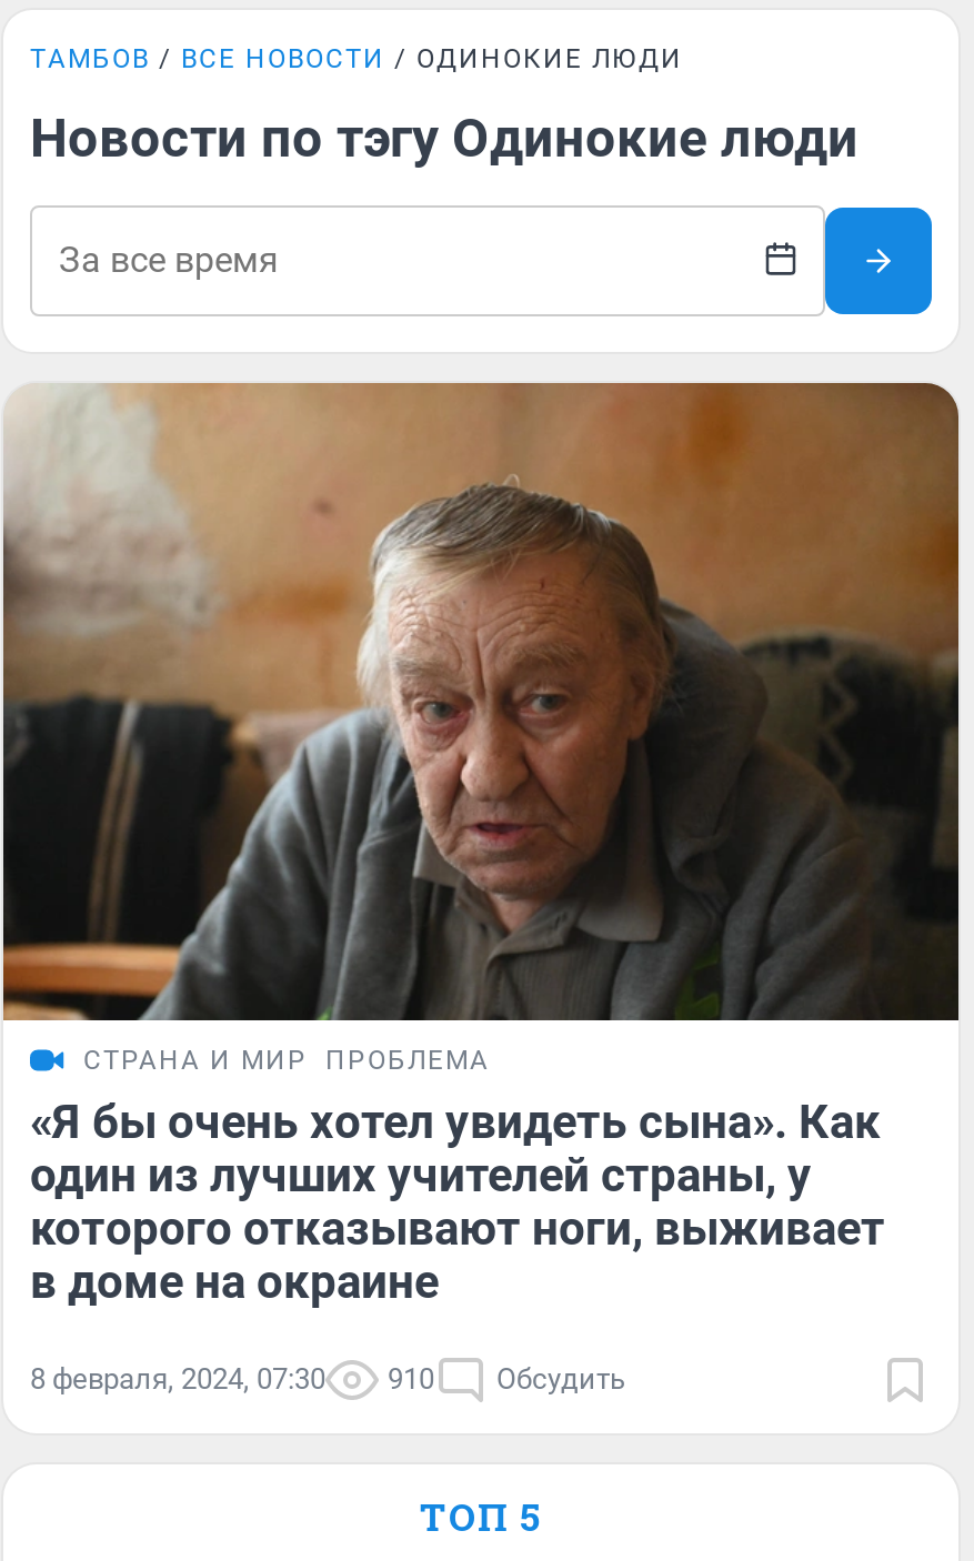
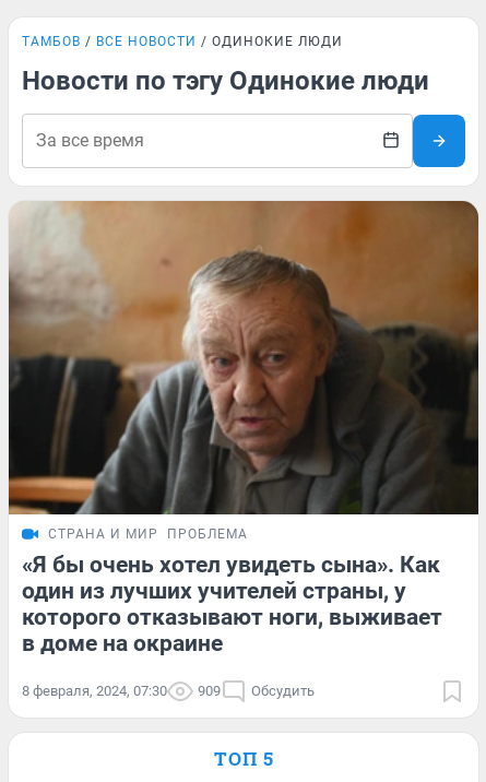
[30,1362,625,1395] 8 февраля, 2024, 07:30 910 Обсудить -> [22,682,315,699] 8 февраля, 2024, 07:30 909 Обсудить

